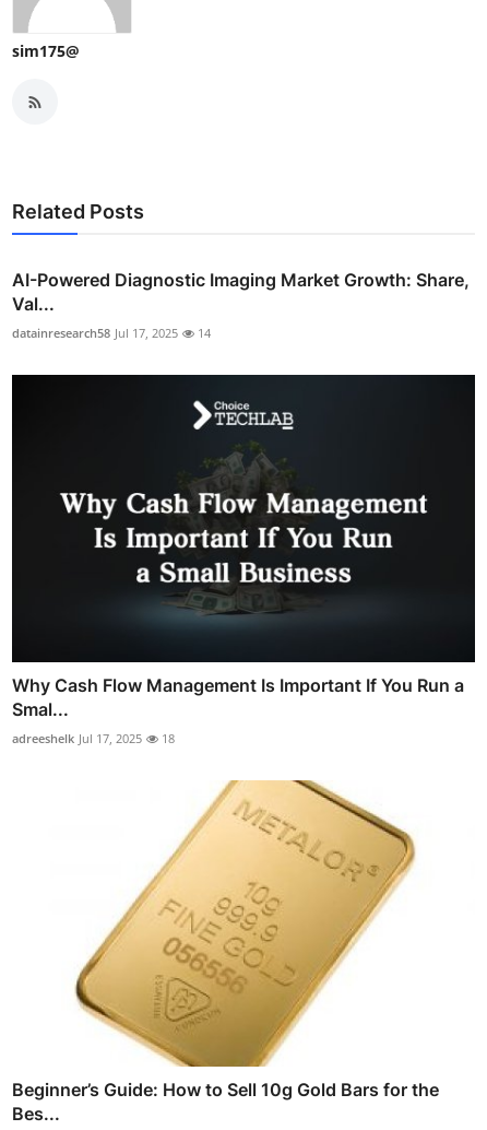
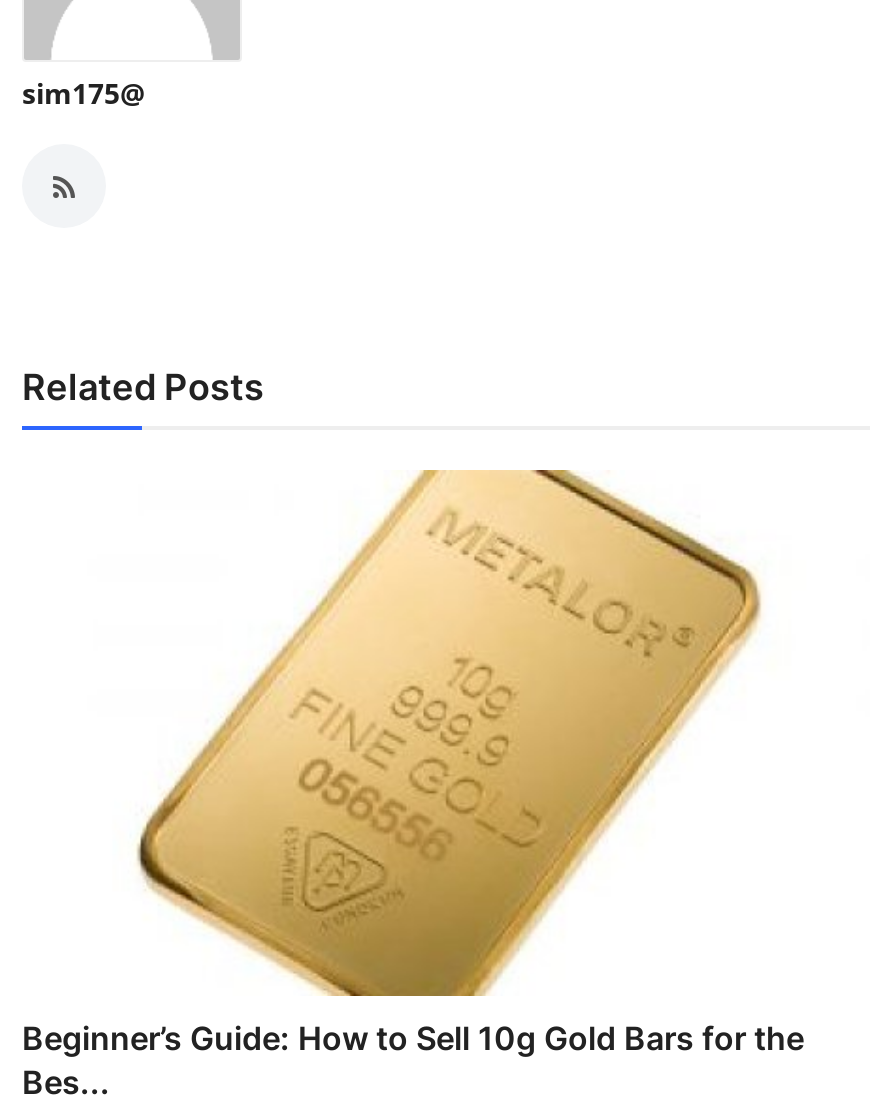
[12,269,470,341] AI-Powered Diagnostic Imaging Market Growth: Share, | Val... | datainresearch58 Jul 17, 2025 | 14 -> none
[11,374,476,746] [image] | Why Cash Flow Management Is Important If You Run a | Smal... | adreeshelk Jul 17, 2025 | 18 -> none

